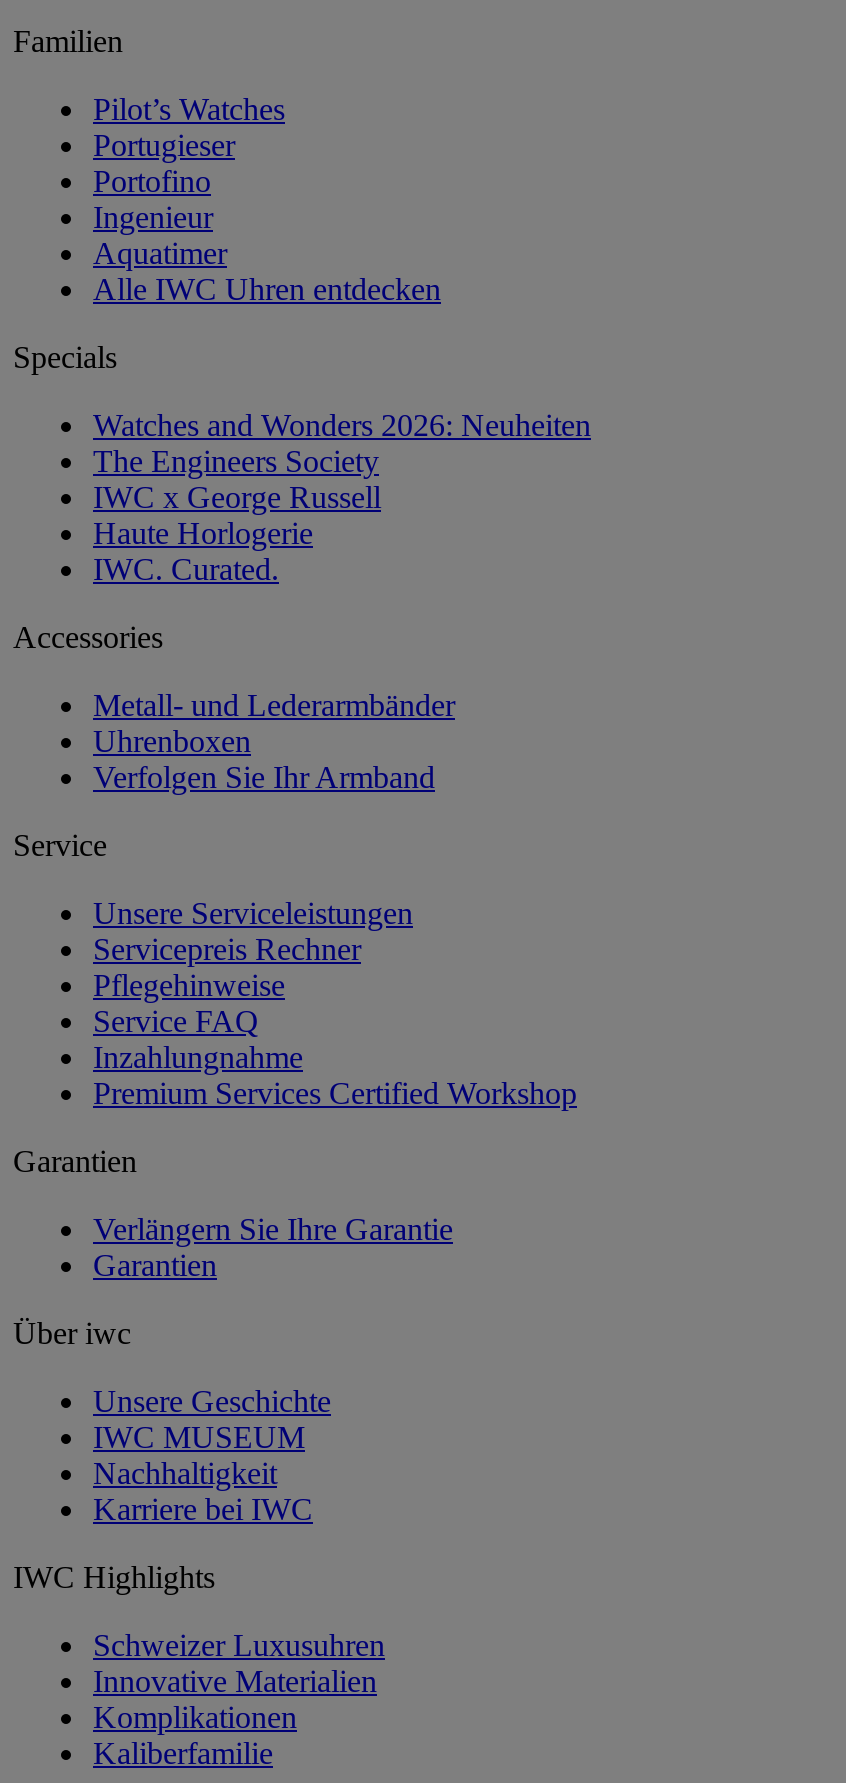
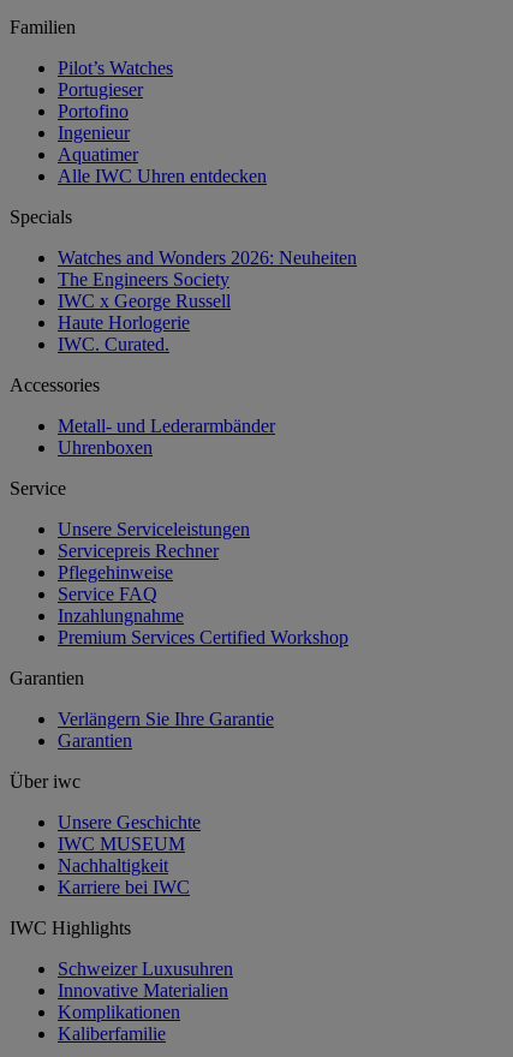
[93,760,435,794] Verfolgen Sie Ihr Armband -> none

